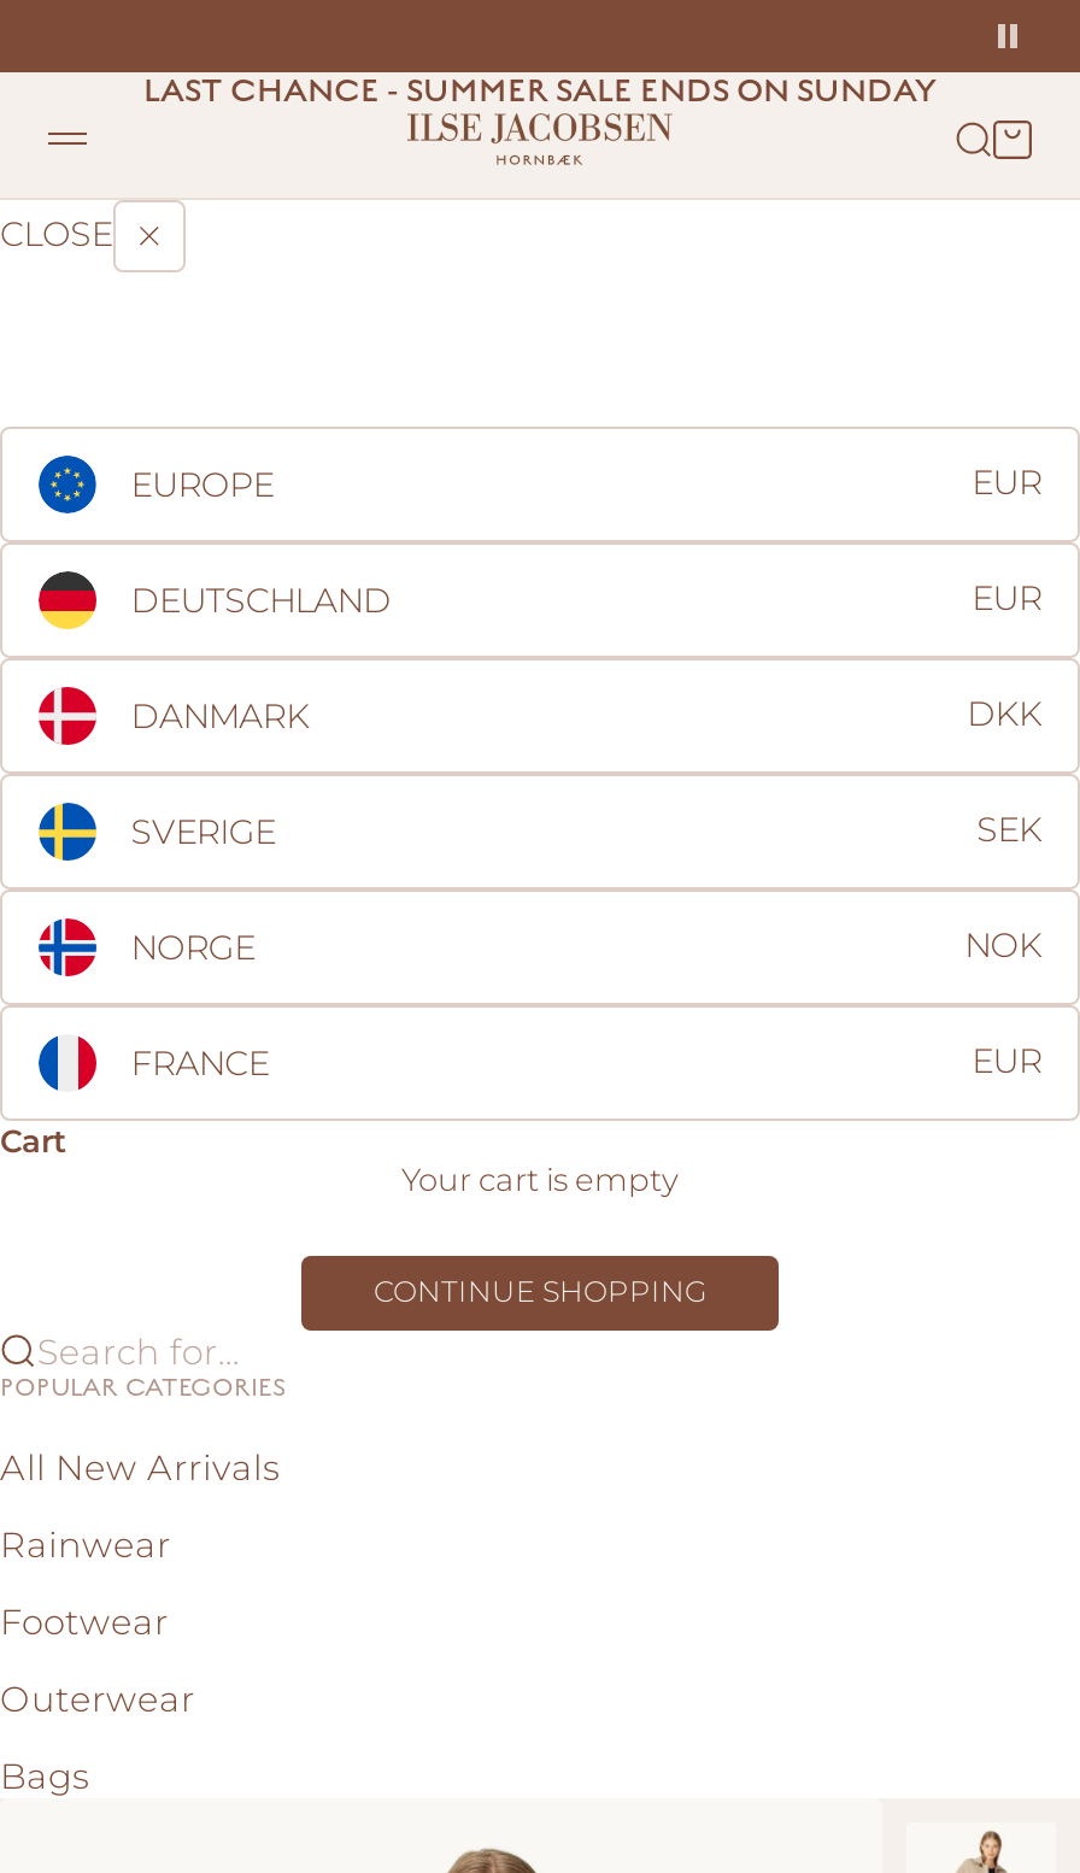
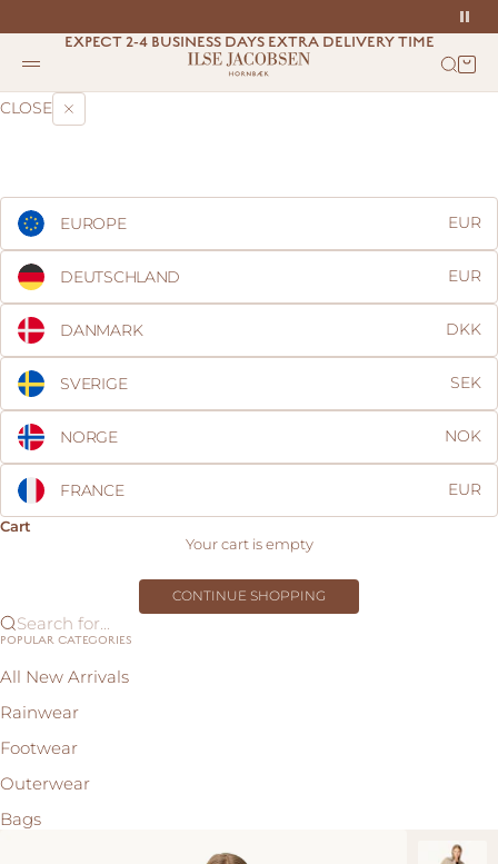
[143,75,937,108] LAST CHANCE - SUMMER SALE ENDS ON SUNDAY -> [64,34,434,50] EXPECT 2-4 BUSINESS DAYS EXTRA DELIVERY TIME

